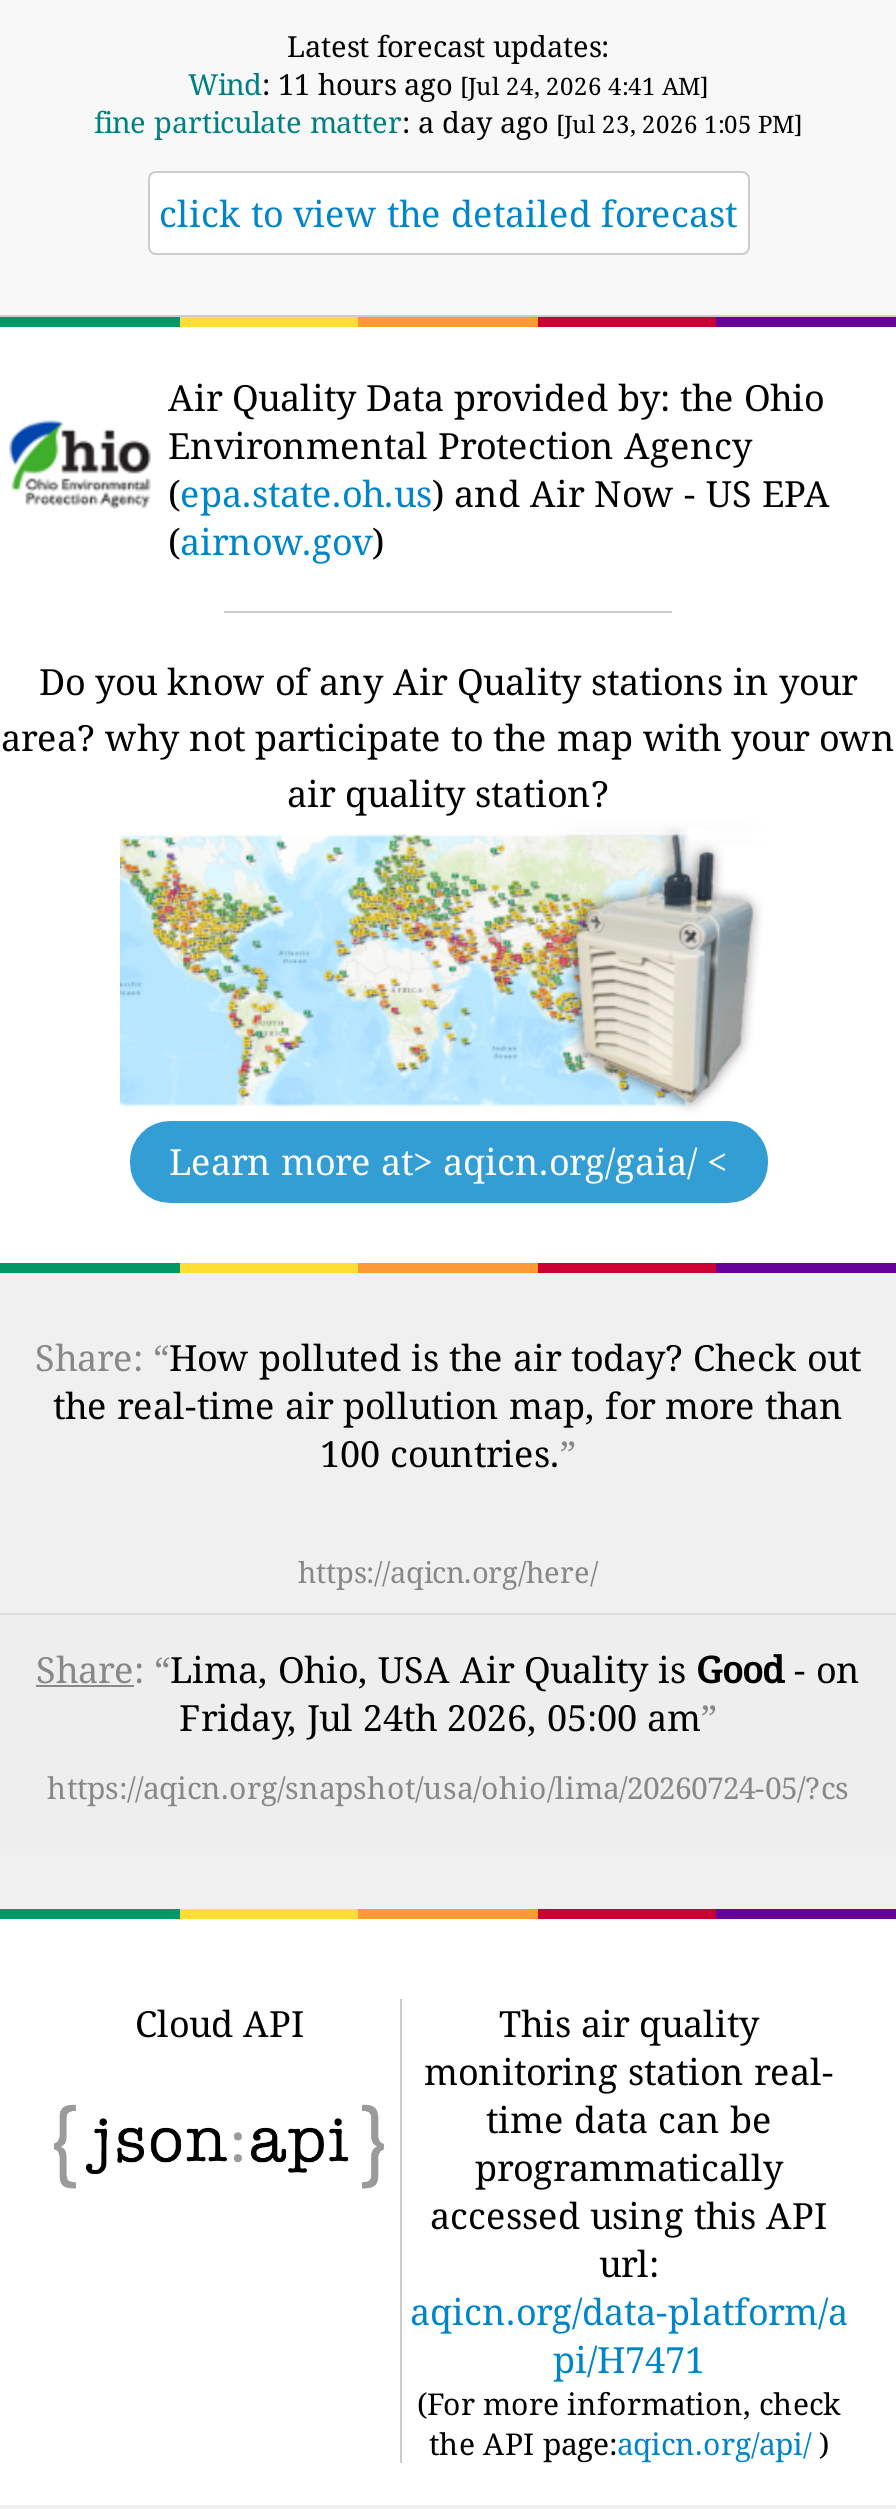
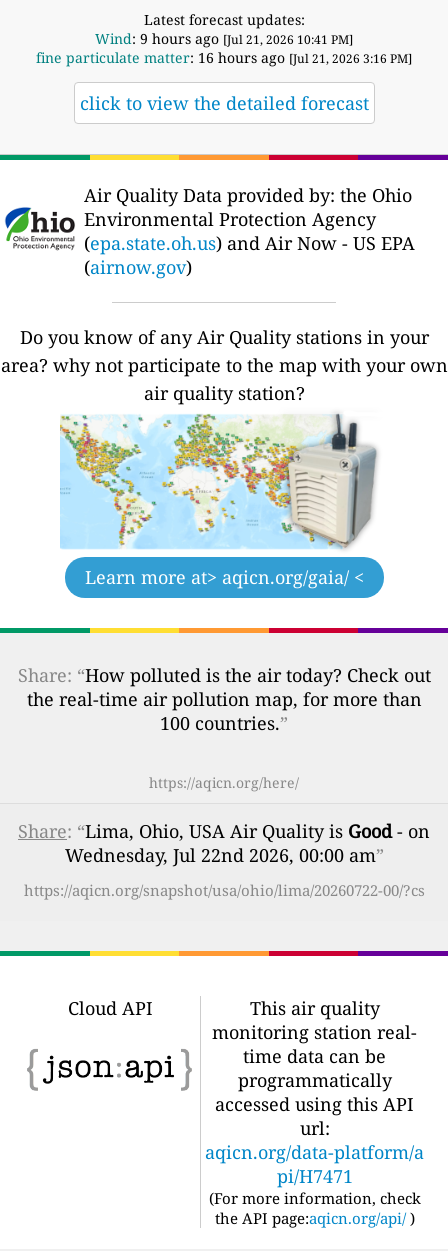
[188,66,708,104] Wind: 11 hours ago [Jul 24, 2026 4:41 AM] -> [95,29,353,48] Wind: 9 hours ago [Jul 21, 2026 10:41 PM]
[94,104,802,142] fine particulate matter: a day ago [Jul 23, 2026 1:05 PM] -> [36,48,412,67] fine particulate matter: 16 hours ago [Jul 21, 2026 3:16 PM]
[179,1694,717,1742] Friday, Jul 24th 2026, 05:00 am” -> [64,843,383,867] Wednesday, Jul 22nd 2026, 00:00 am”
[47,1768,849,1808] https://aqicn.org/snapshot/usa/ohio/lima/20260724-05/?cs -> [23,880,424,900] https://aqicn.org/snapshot/usa/ohio/lima/20260722-00/?cs

